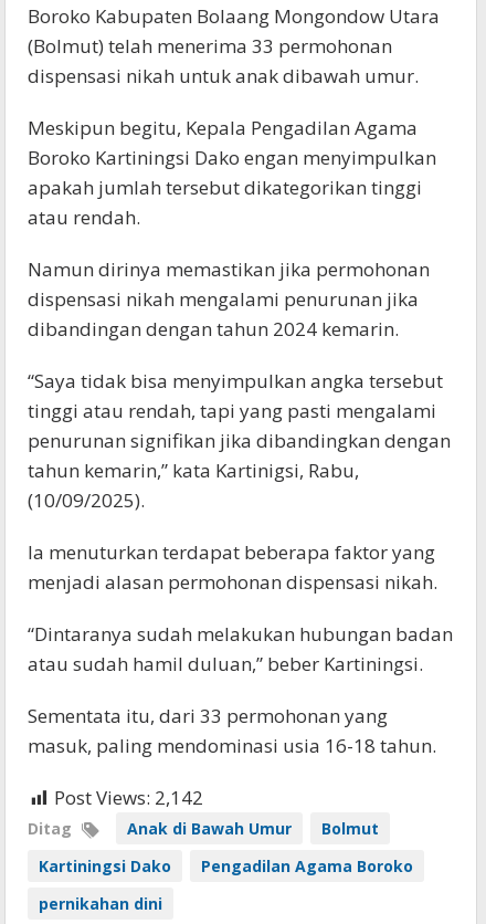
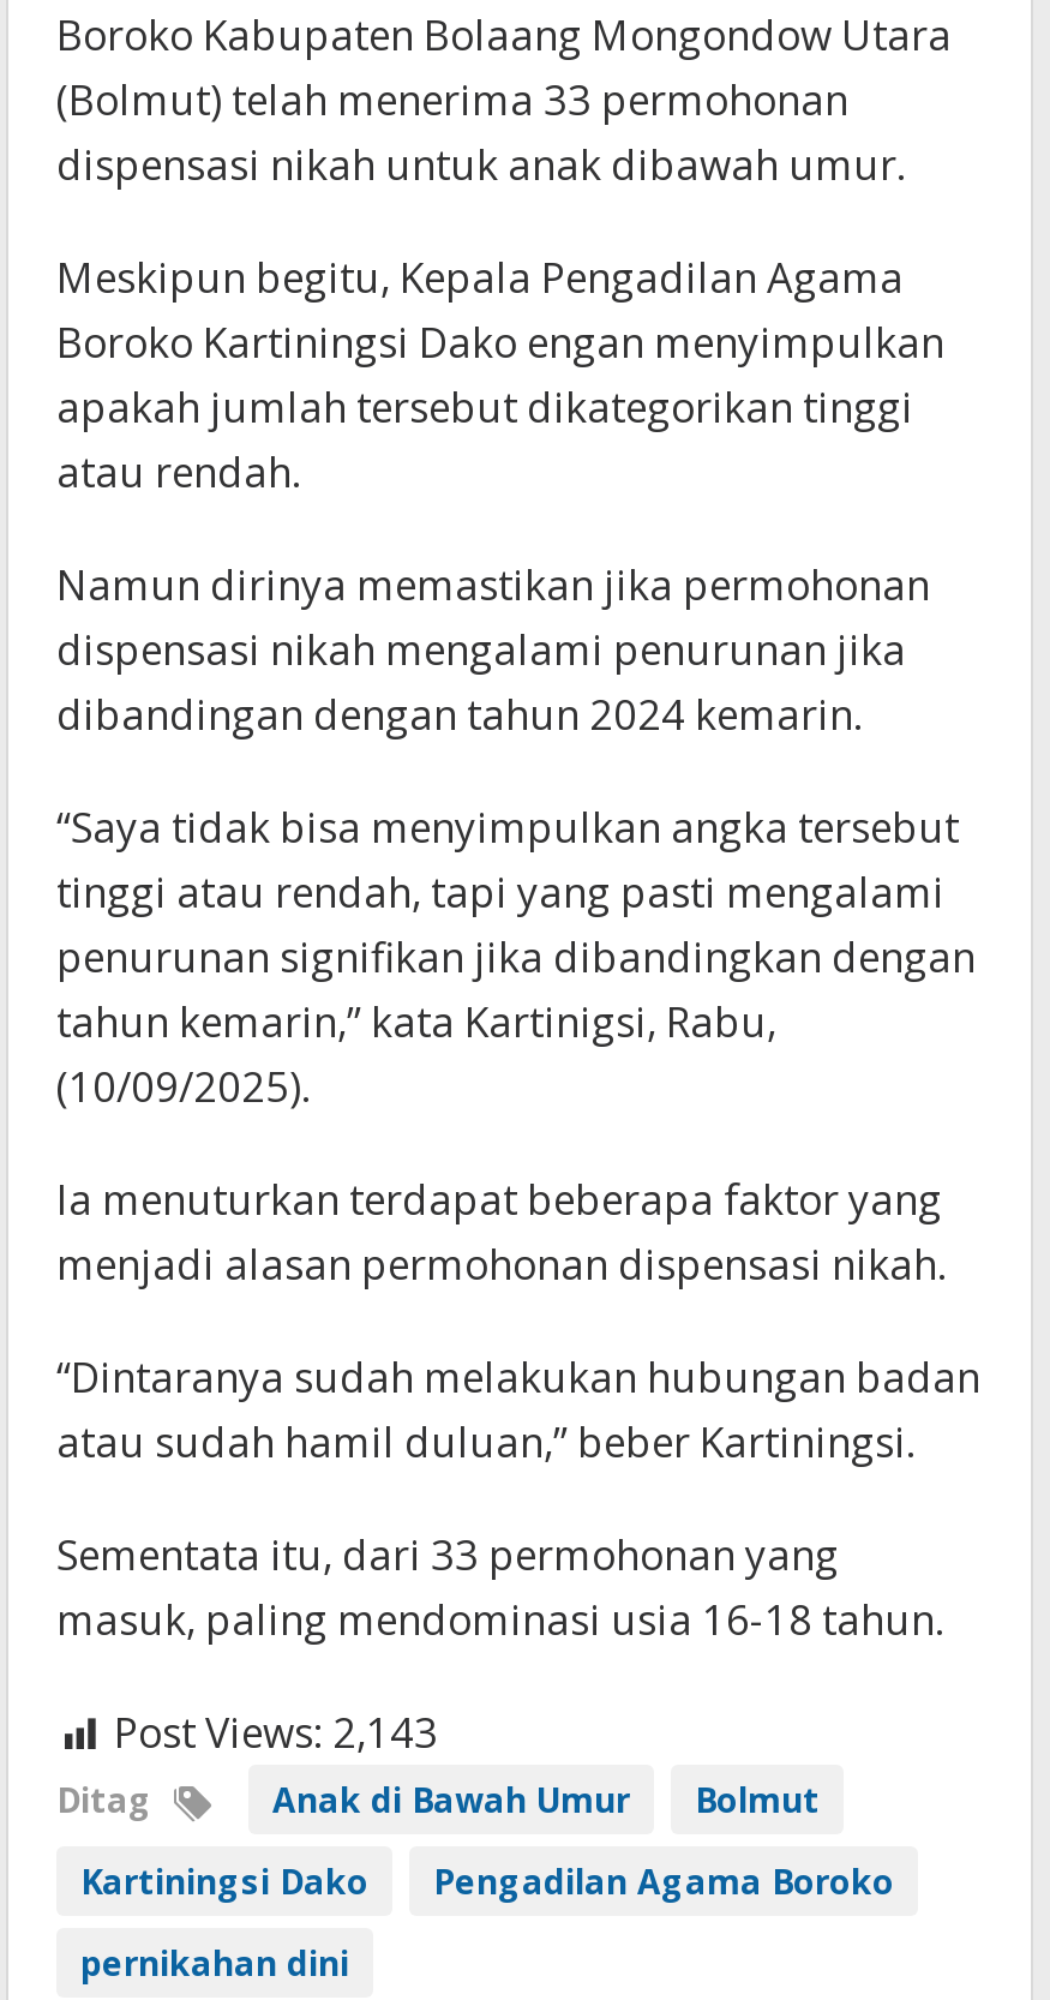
[54,785,203,810] Post Views: 2,142 -> [114,1705,438,1760] Post Views: 2,143

